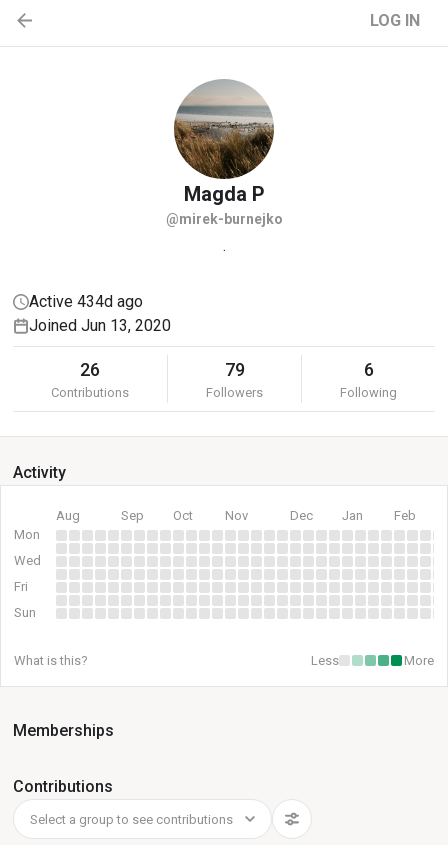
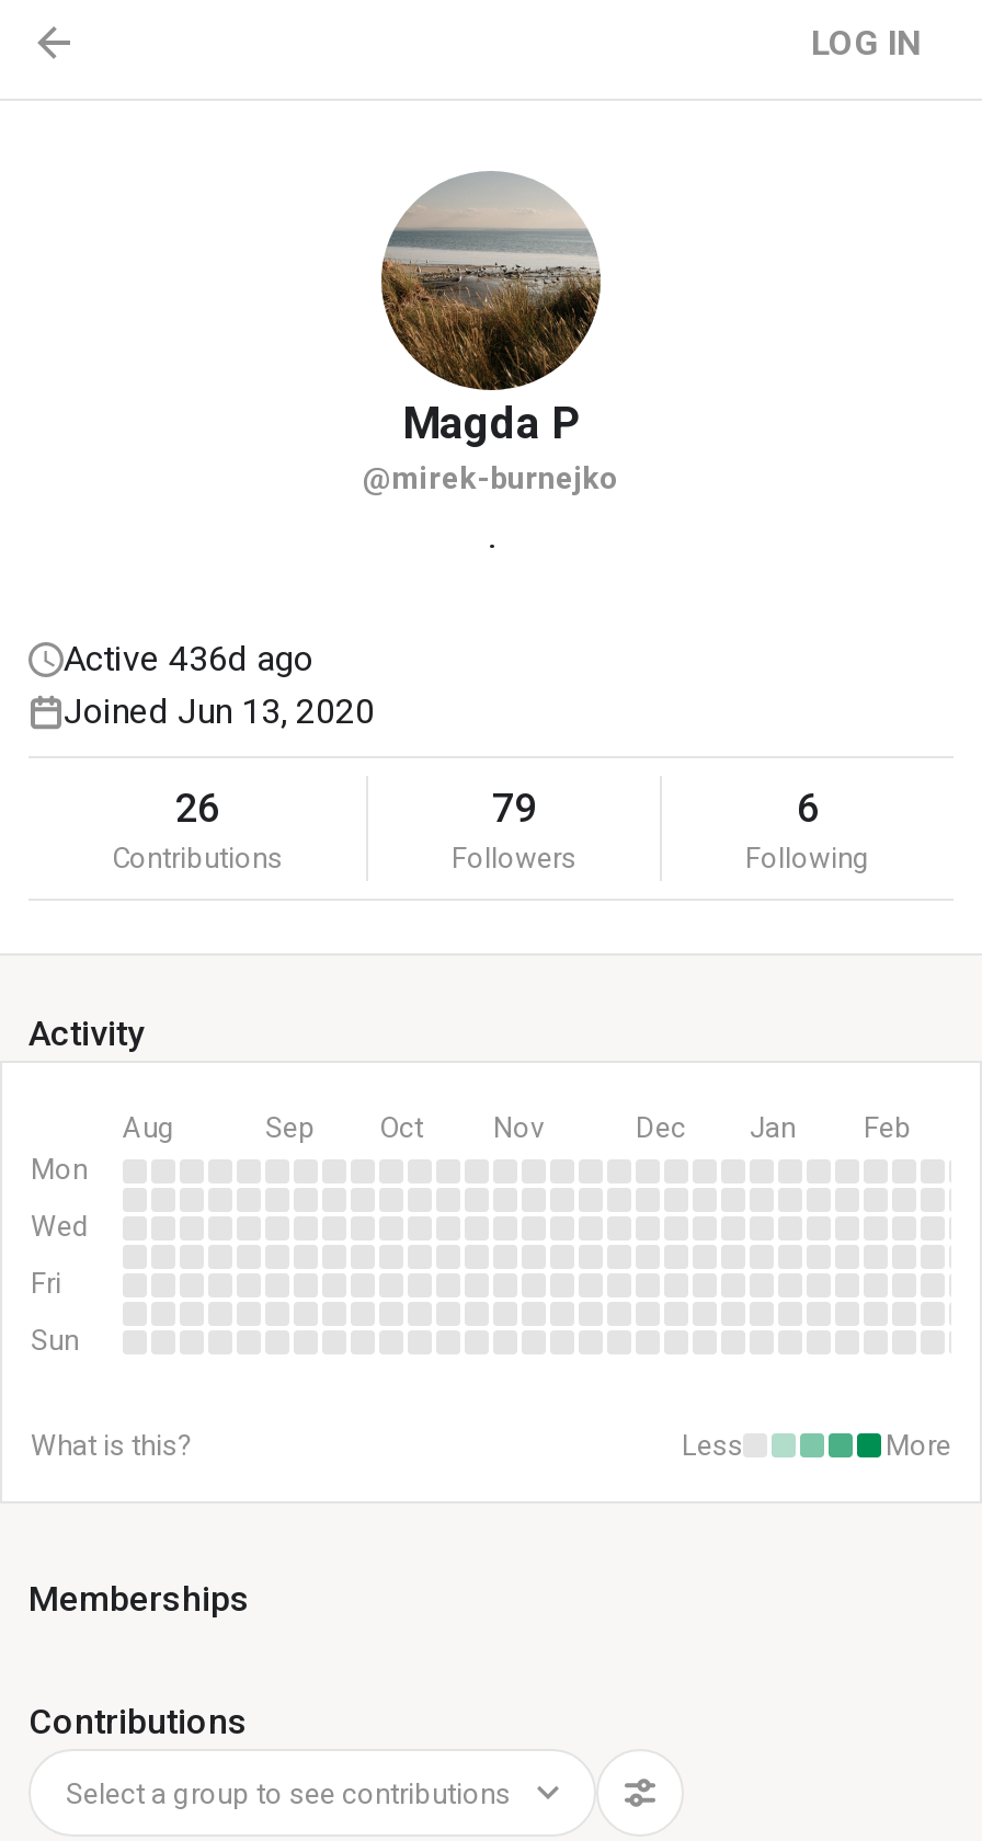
[29,292,143,311] Active 434d ago -> [64,638,313,679] Active 436d ago

